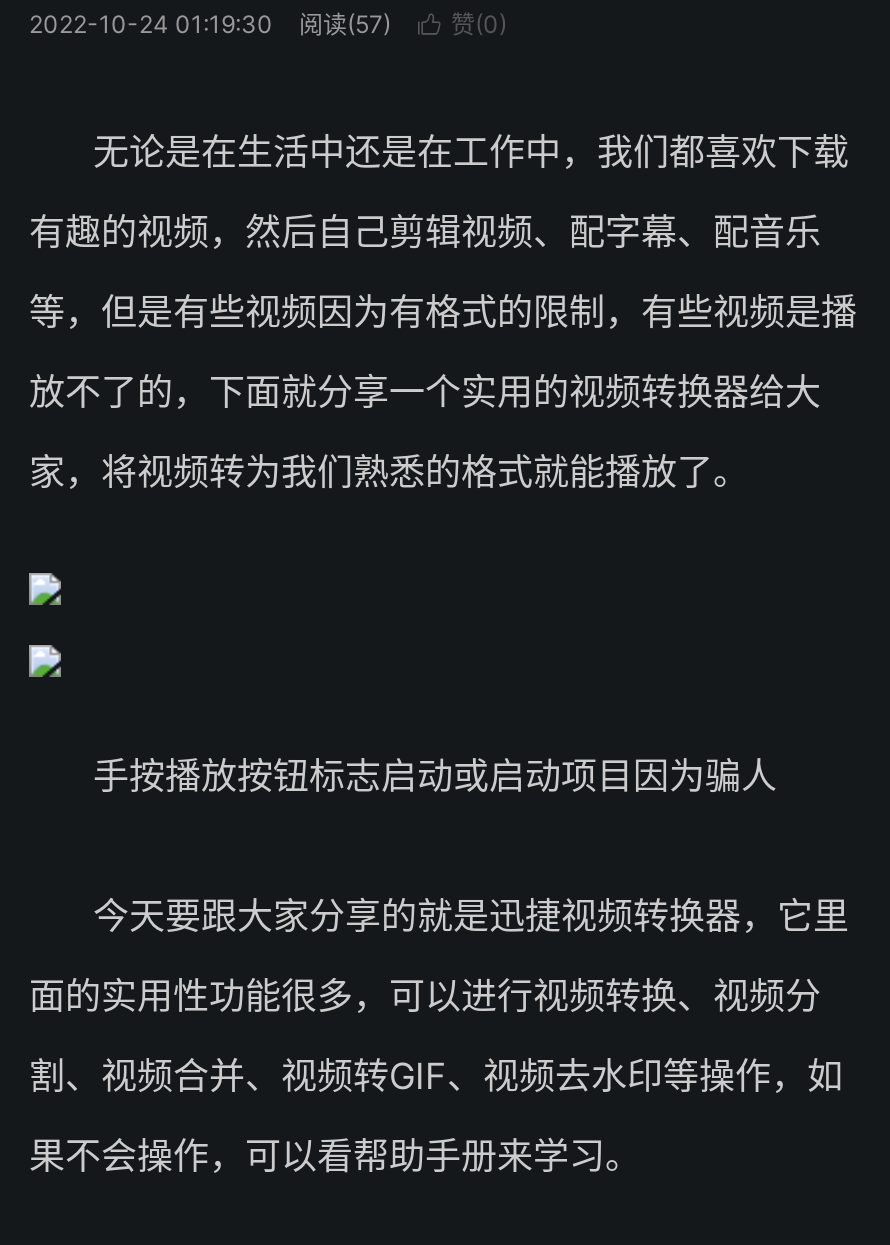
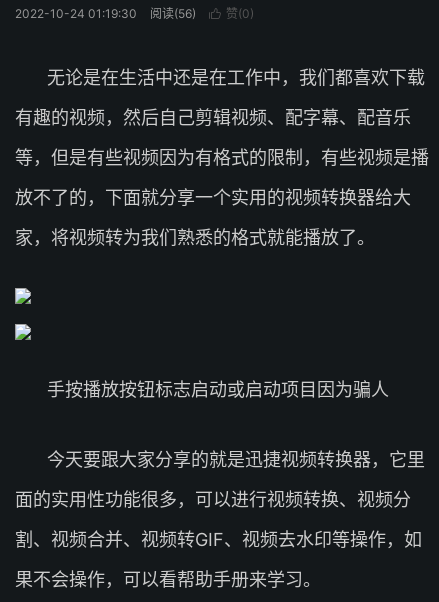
[299,9,391,39] 阅读(57) -> [150,6,196,21] 阅读(56)

